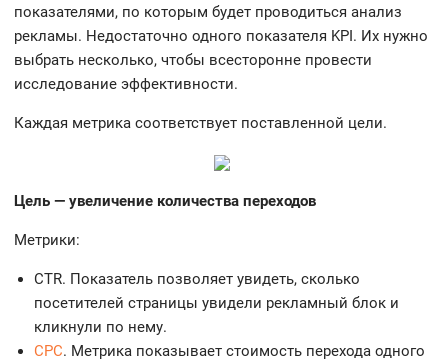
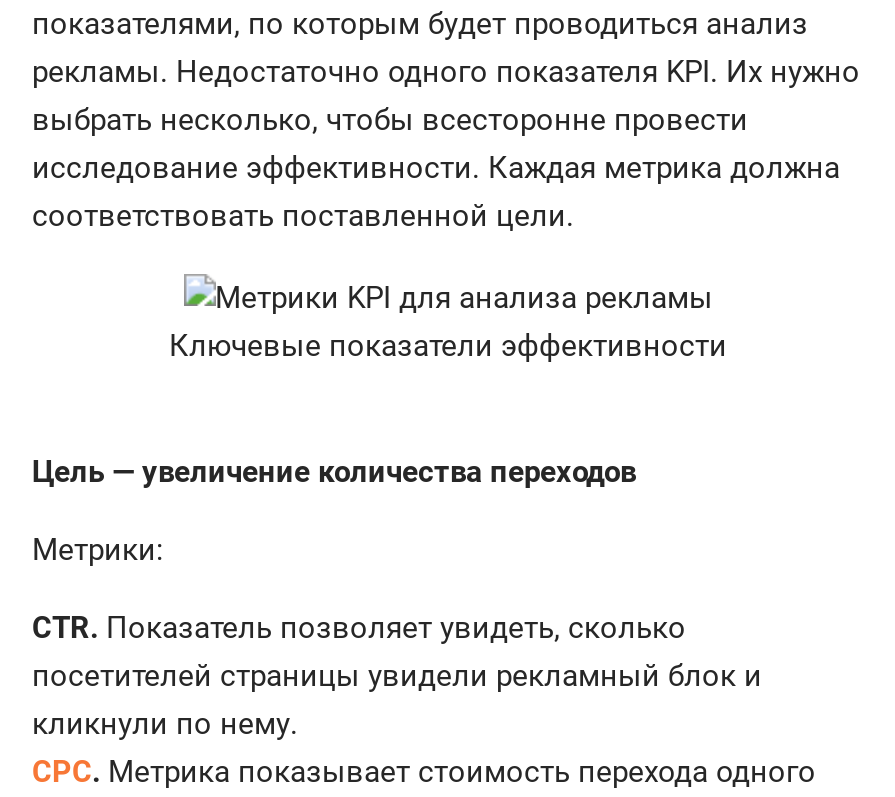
[14,75,238,93] исследование эффективности. -> [32,150,840,234] исследование эффективности. Каждая метрика должна | соответствовать поставленной цели.
[14,114,387,132] Каждая метрика соответствует поставленной цели. -> [169,327,727,363] Ключевые показатели эффективности

